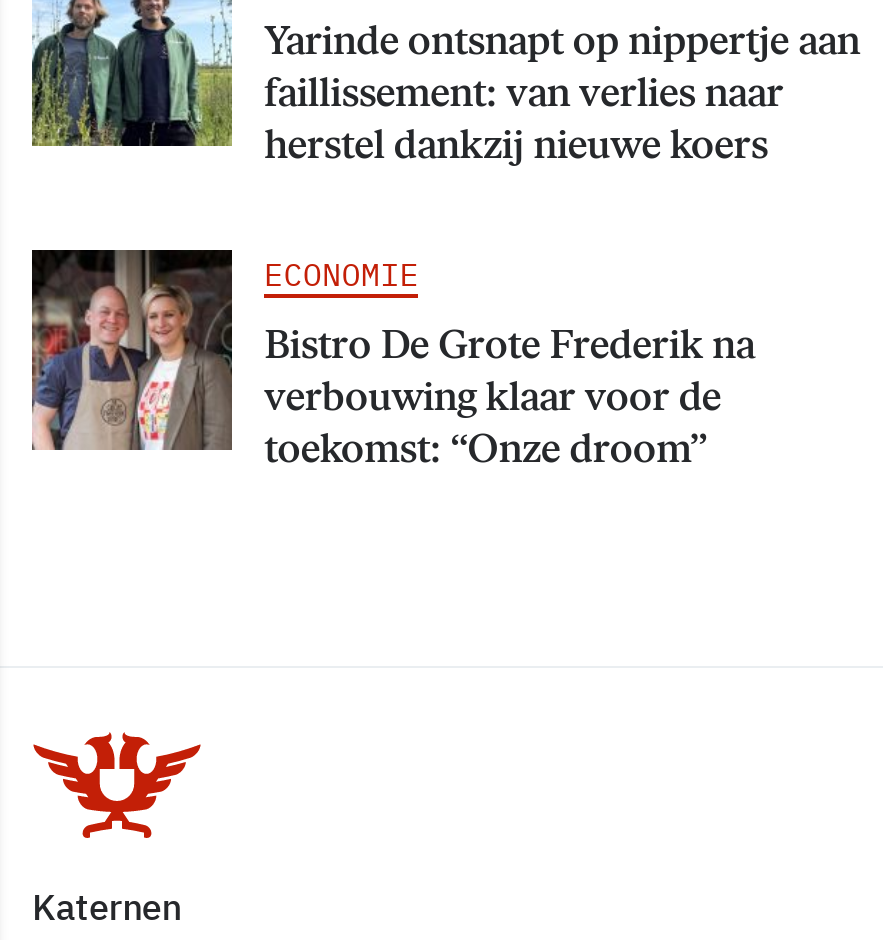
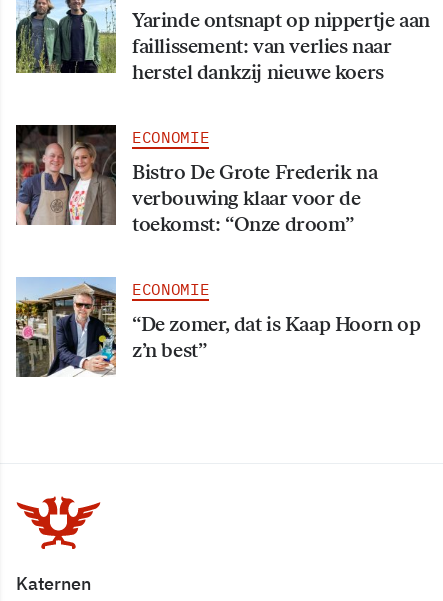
none -> [15,276,421,378] [image] | ECONOMIE | “De zomer, dat is Kaap Hoorn op | z’n best”

